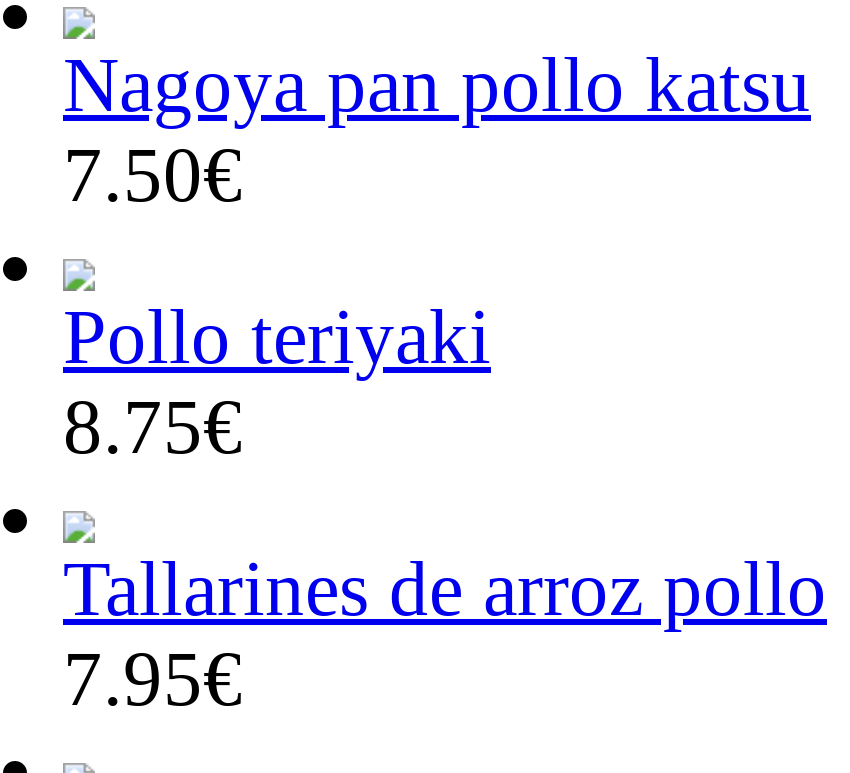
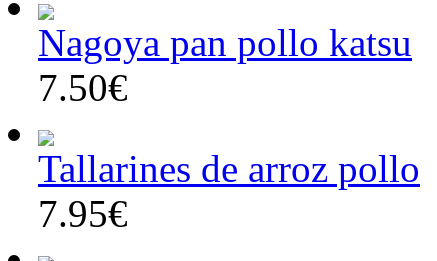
[63,293,491,469] Pollo teriyaki | 8.75€ -> none

